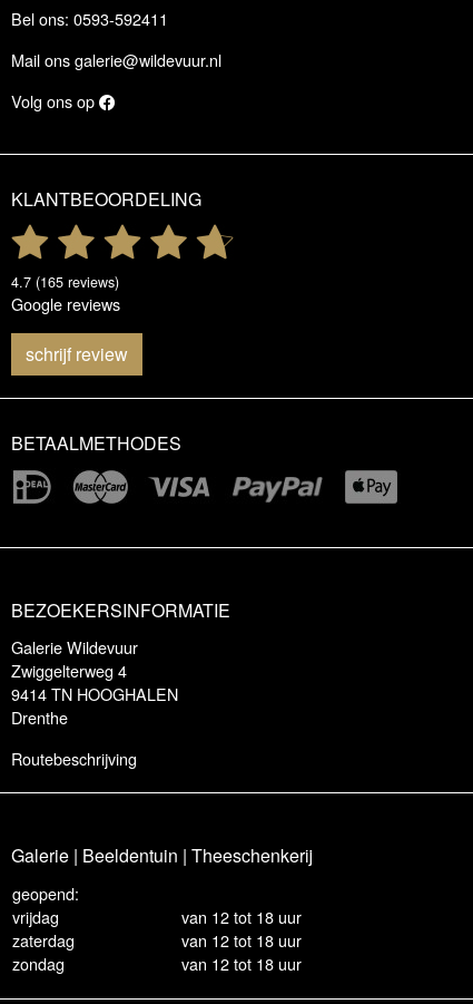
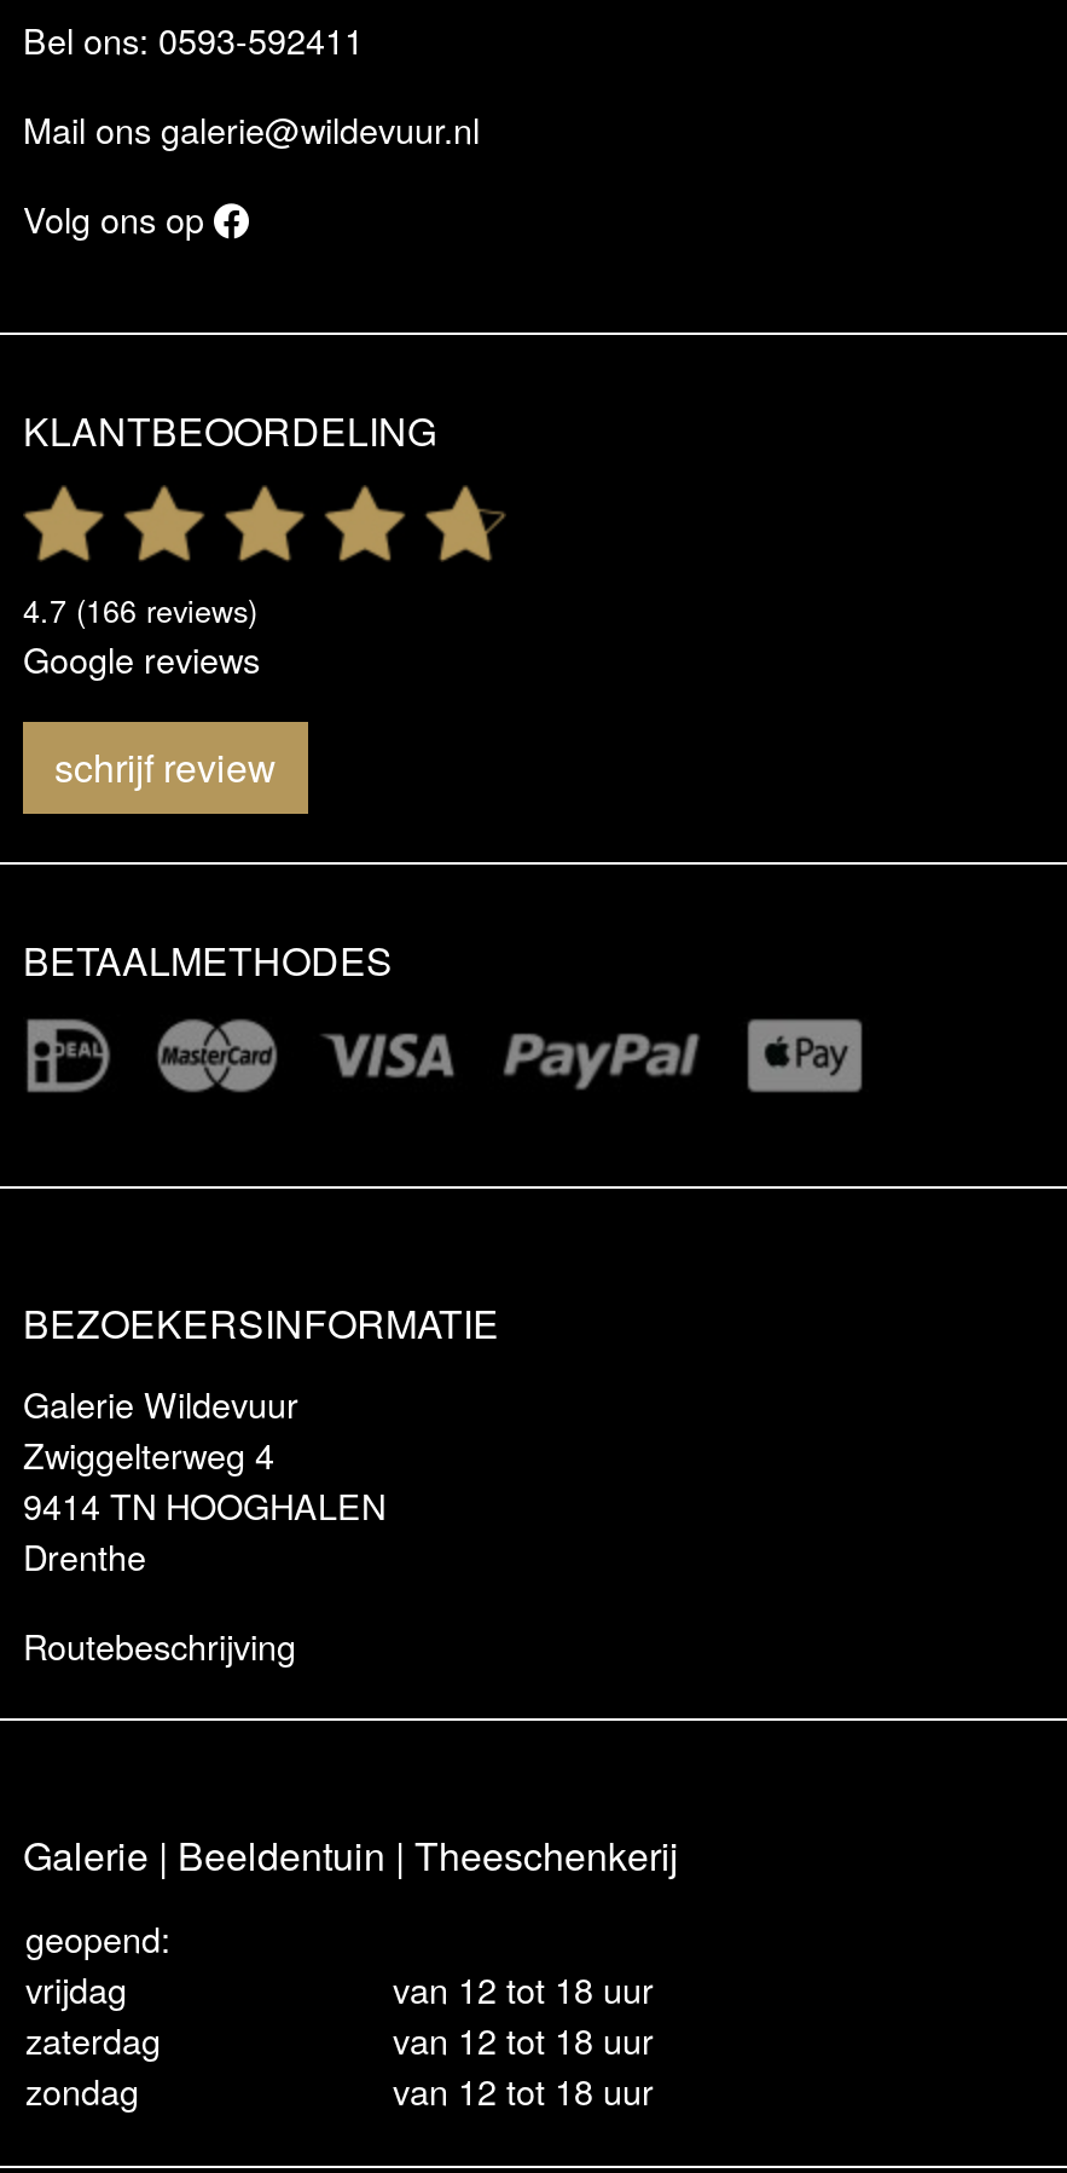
[11,272,119,292] 4.7 (165 reviews) -> [23,589,257,632] 4.7 (166 reviews)

